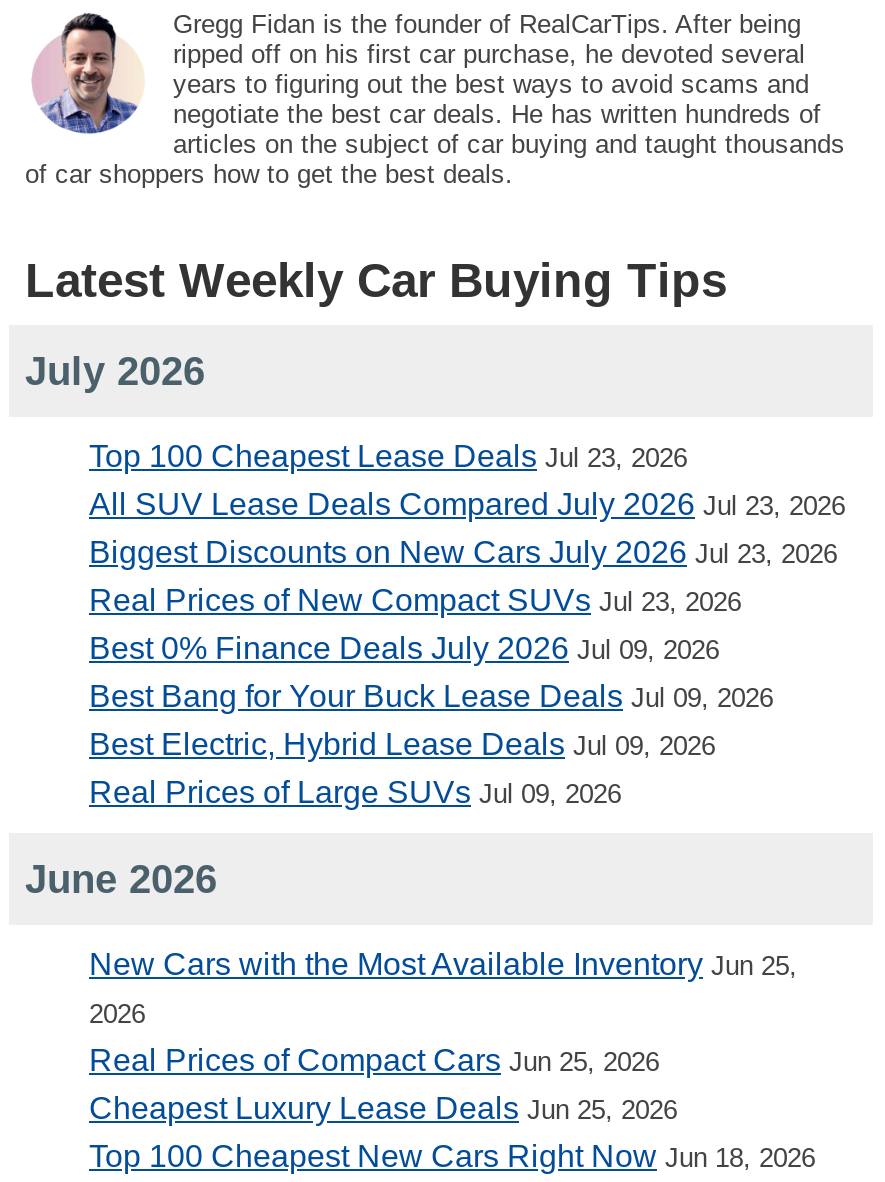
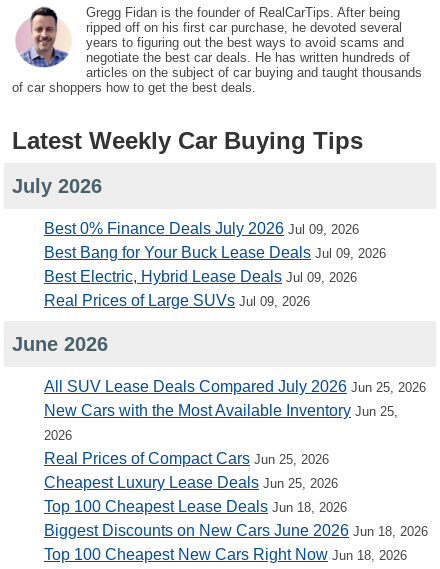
[89,440,845,618] Top 100 Cheapest Lease Deals Jul 23, 2026 | All SUV Lease Deals Compared July 2026 Jul 23, 2026 | Biggest Discounts on New Cars July 2026 Jul 23, 2026 | Real Prices of New Compact SUVs Jul 23, 2026 -> none
moved [25,632,773,902] -> [12,220,386,355]: Best 0% Finance Deals July 2026 Jul 09, 2026 | Best Bang for Your Buck Lease Deals Jul 09, 2026 | Best Electric, Hybrid Lease Deals Jul 09, 2026 | Real Prices of Large SUVs Jul 09, 2026 | June 2026
none -> [44,378,426,395] All SUV Lease Deals Compared July 2026 Jun 25, 2026
moved [89,948,797,1126] -> [44,402,398,491]: New Cars with the Most Available Inventory Jun 25, | 2026 | Real Prices of Compact Cars Jun 25, 2026 | Cheapest Luxury Lease Deals Jun 25, 2026
none -> [44,498,428,539] Top 100 Cheapest Lease Deals Jun 18, 2026 | Biggest Discounts on New Cars June 2026 Jun 18, 2026

